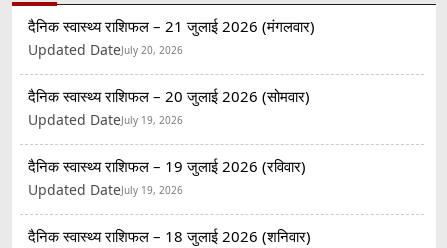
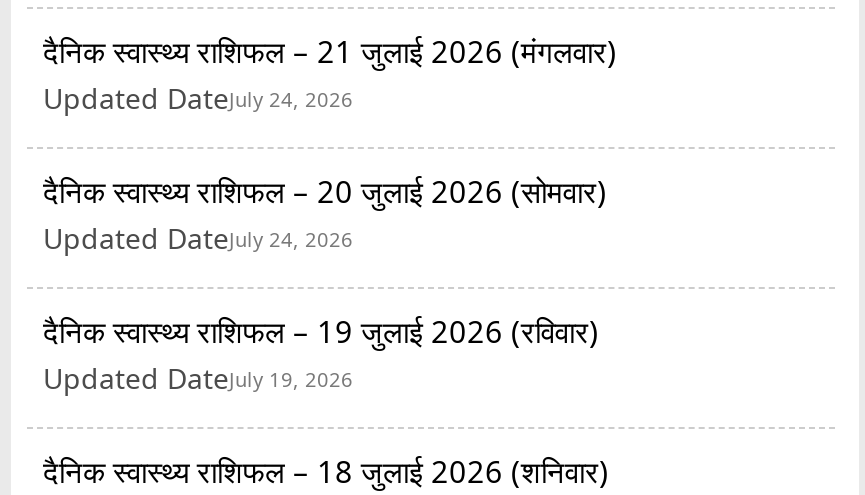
[28,40,183,59] Updated DateJuly 20, 2026 -> [43,79,353,117] Updated DateJuly 24, 2026
[28,110,183,129] Updated DateJuly 19, 2026 -> [43,219,353,257] Updated DateJuly 24, 2026

